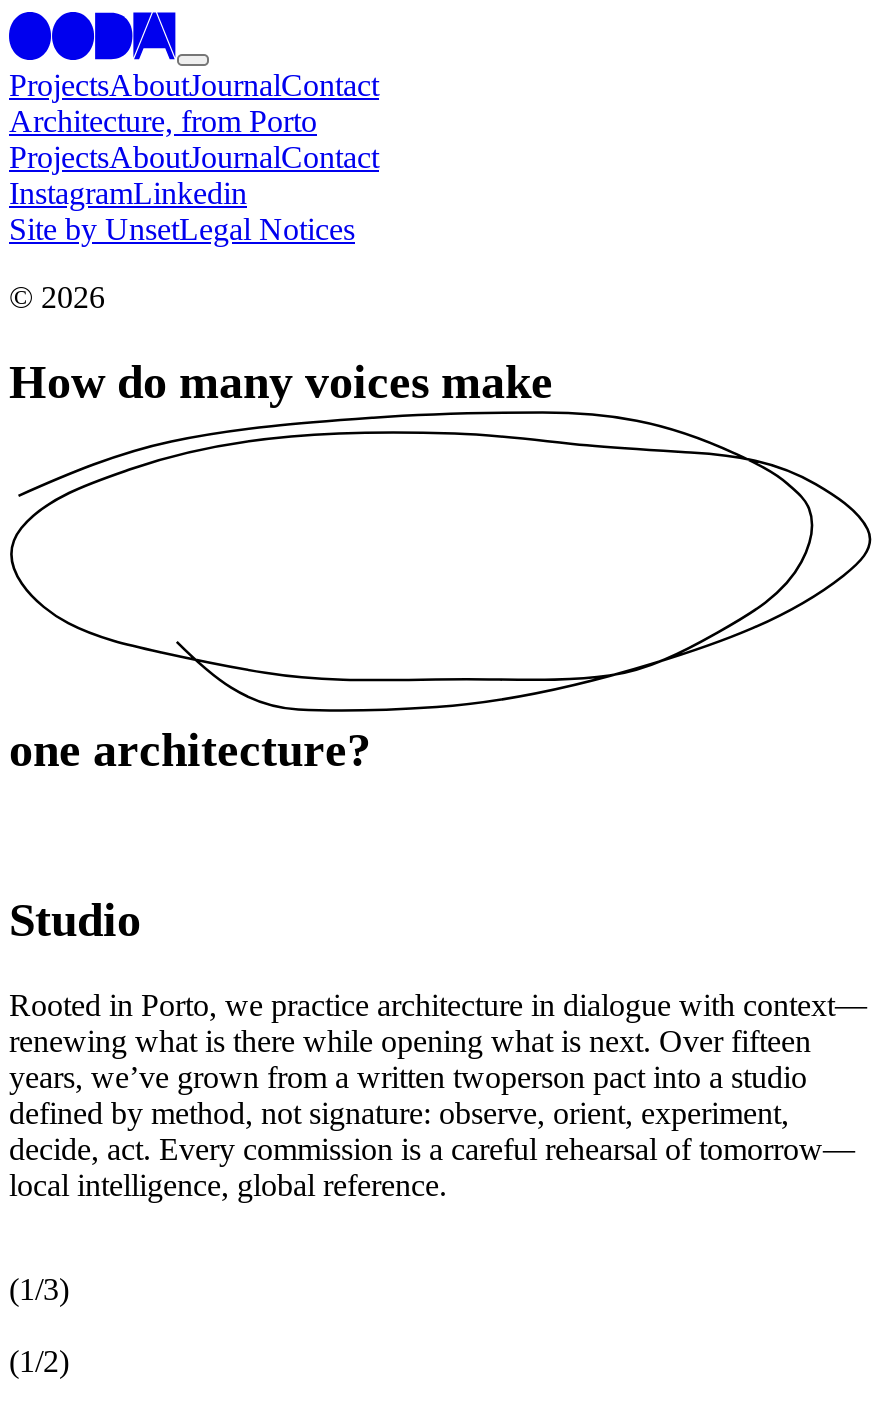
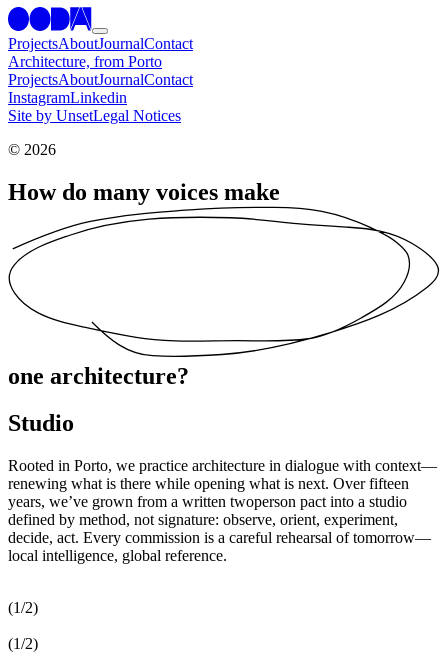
[9,1272,69,1306] (1 / 3) -> [8,599,38,616] (1 / 2)

